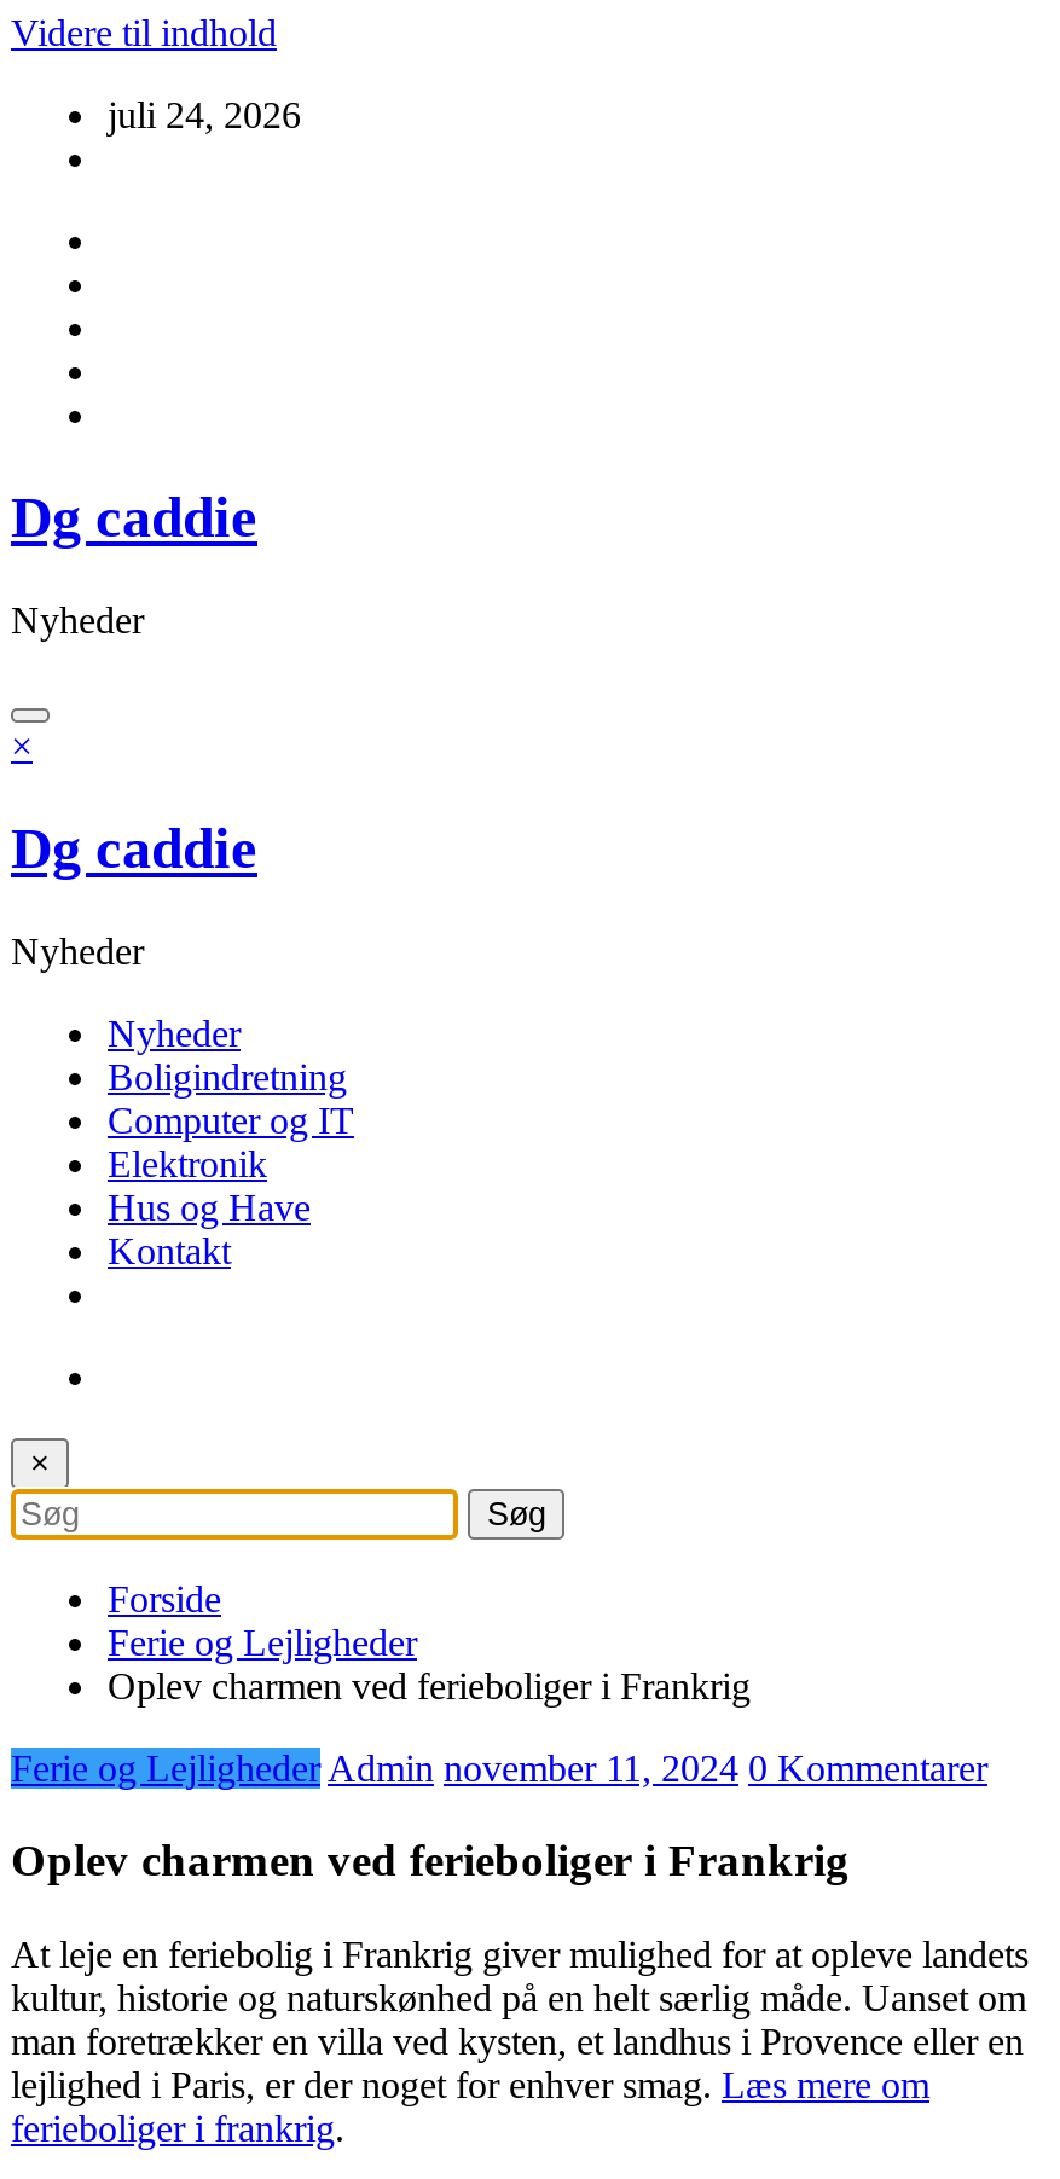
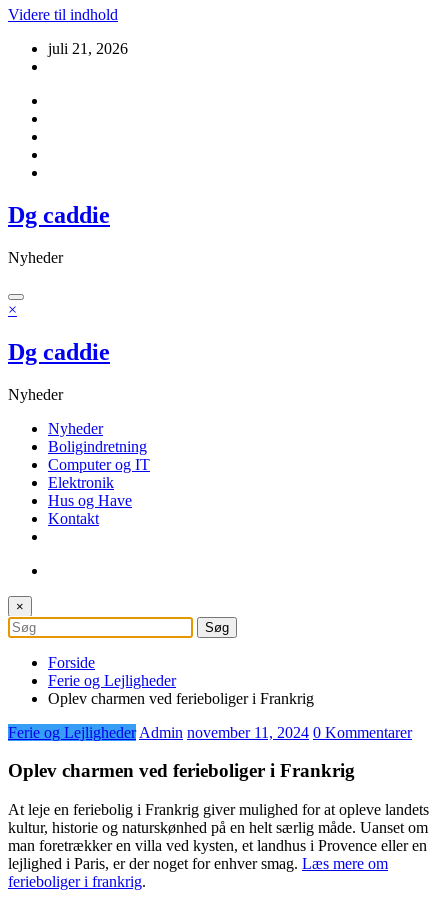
[108,94,301,135] juli 24, 2026 -> [48,40,128,57] juli 21, 2026

